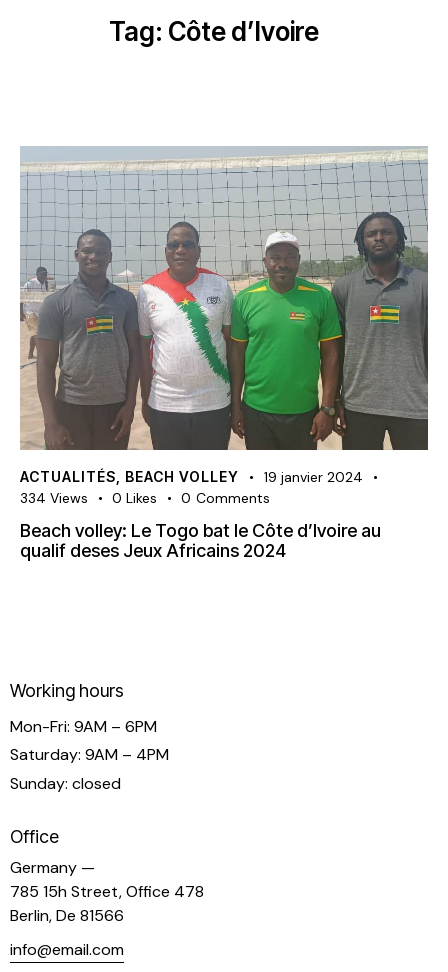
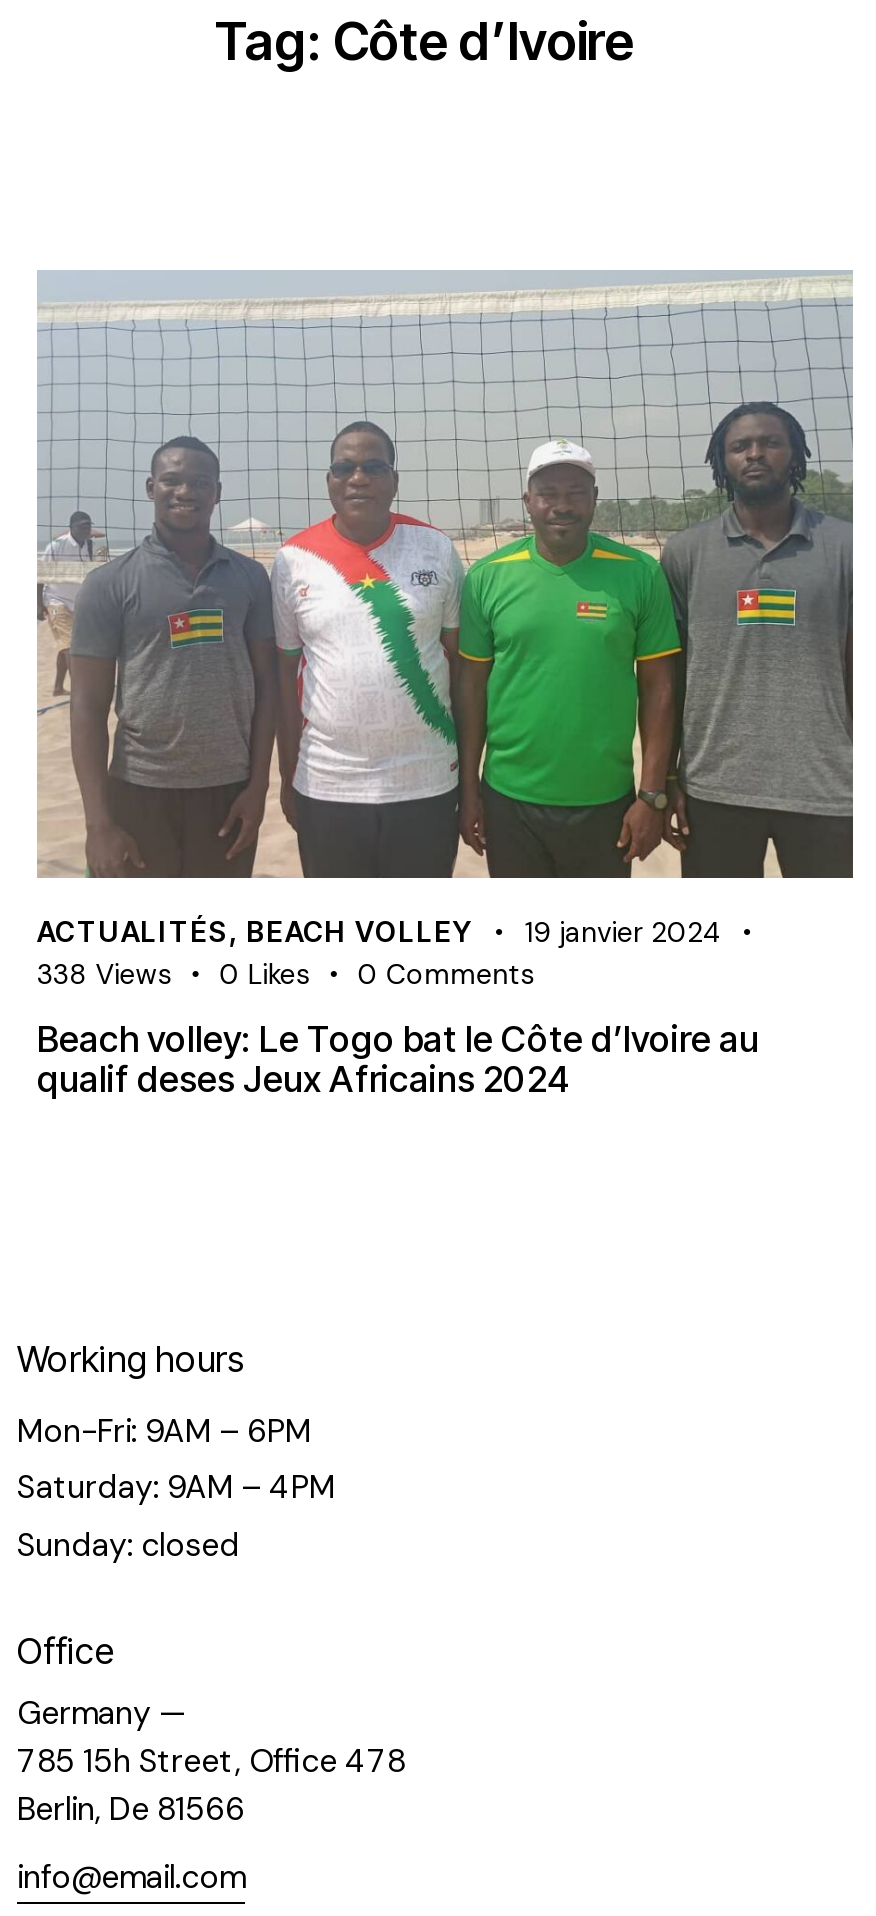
[20,489,88,507] 334 Views -> [37,957,171,993] 338 Views

